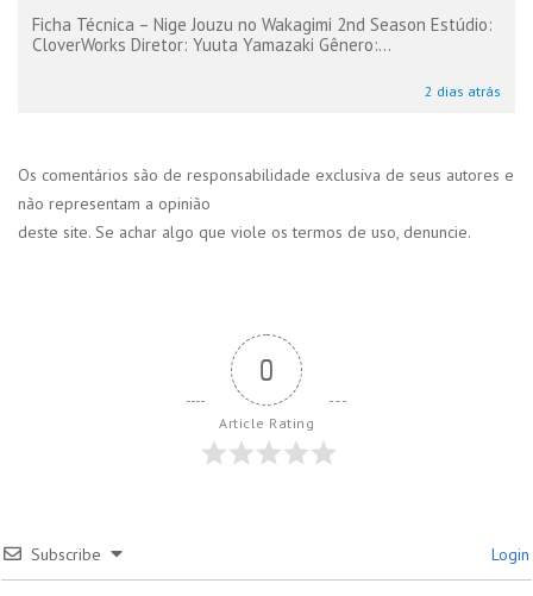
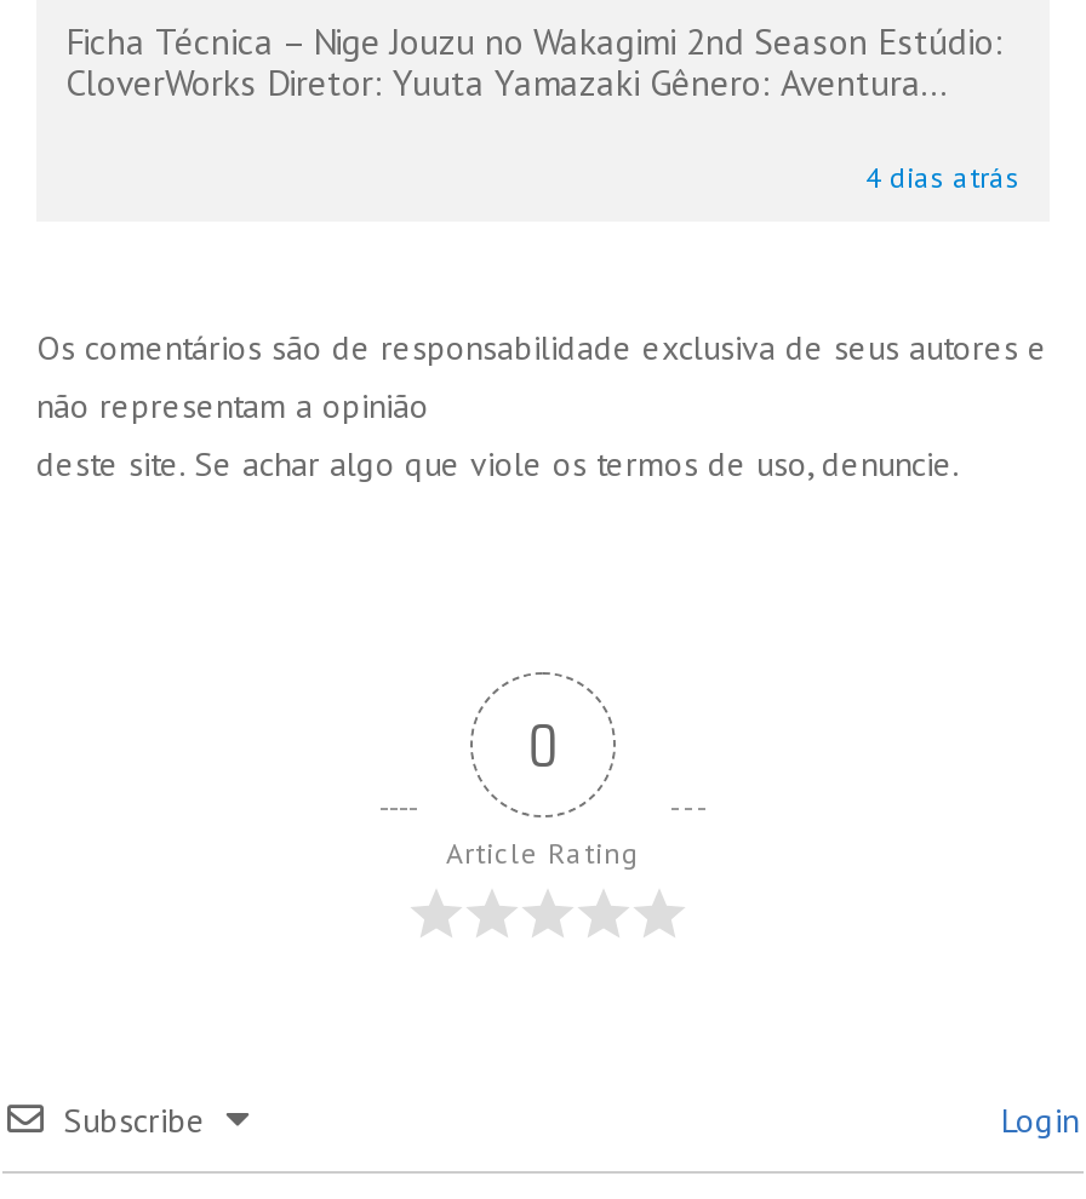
[32,34,391,57] CloverWorks Diretor: Yuuta Yamazaki Gênero:... -> [65,61,948,107] CloverWorks Diretor: Yuuta Yamazaki Gênero: Aventura...
[425,83,501,101] 2 dias atrás -> [865,160,1021,196] 4 dias atrás

